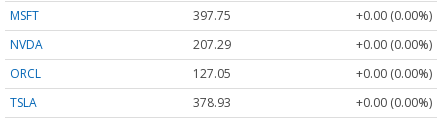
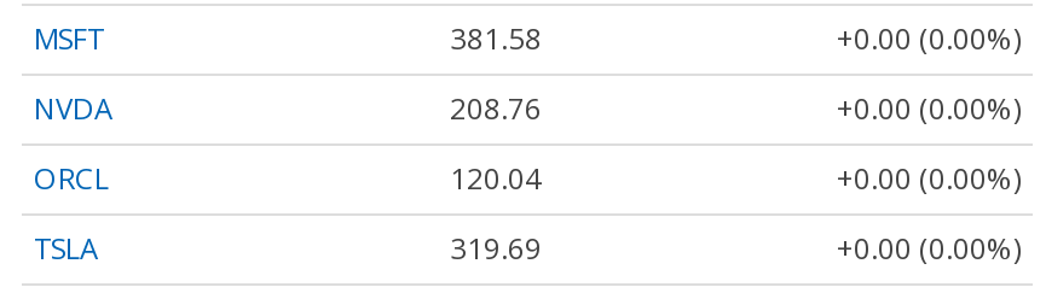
[193,7,231,24] 397.75 -> [450,17,542,58] 381.58
[193,36,231,53] 207.29 -> [450,87,542,128] 208.76
[193,65,231,82] 127.05 -> [450,157,542,198] 120.04
[193,94,231,111] 378.93 -> [450,227,542,268] 319.69

